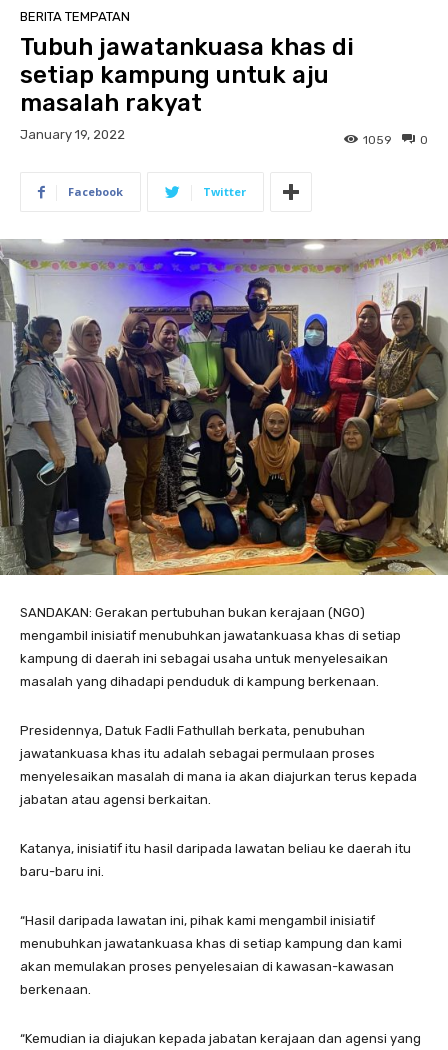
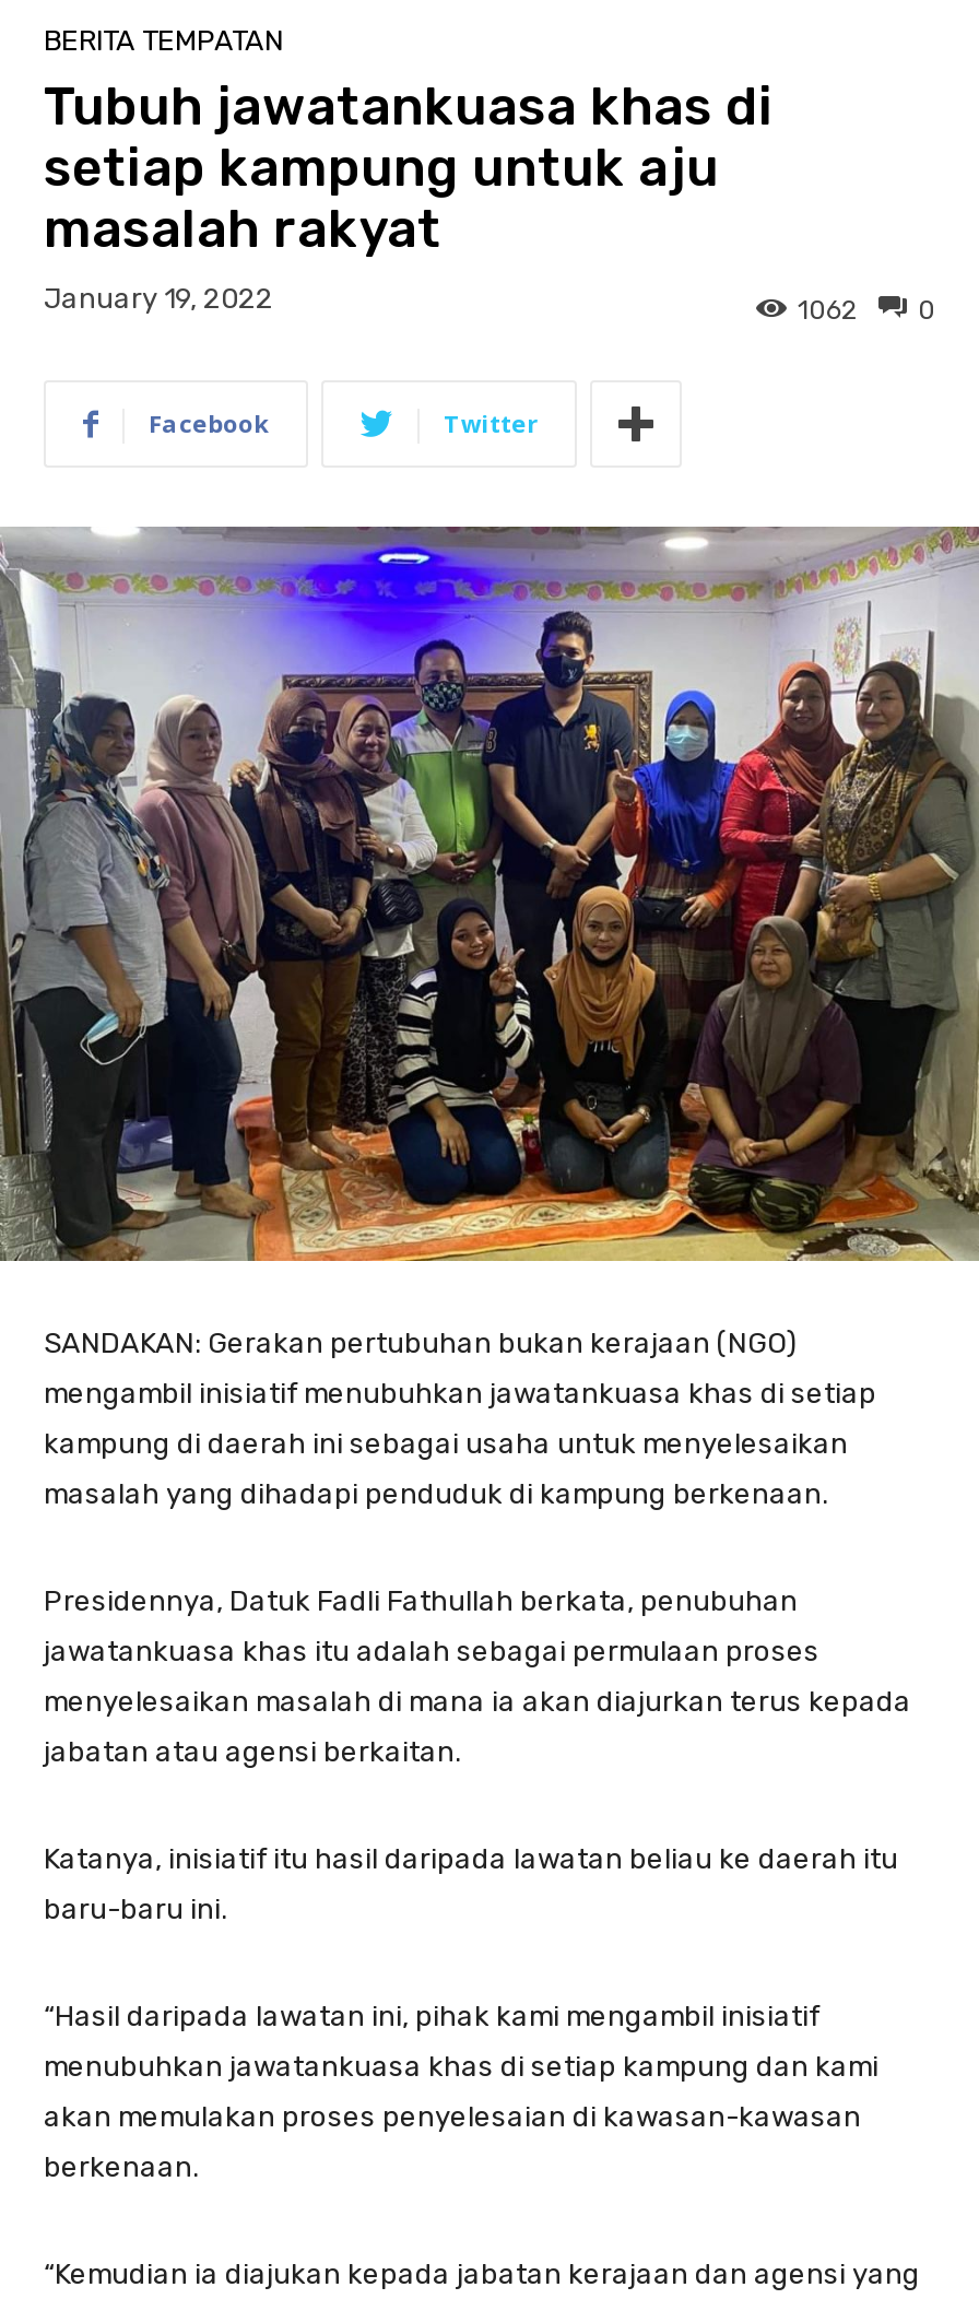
[363,133,428,147] 1059 0 -> [798,295,935,325] 1062 0

